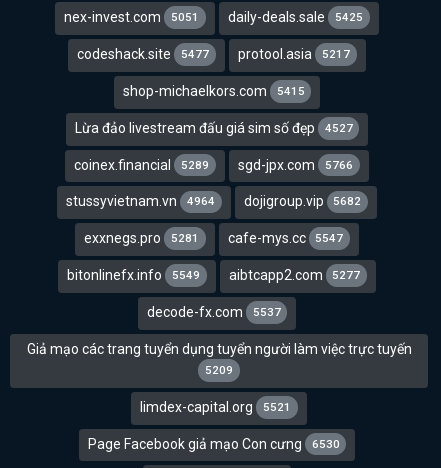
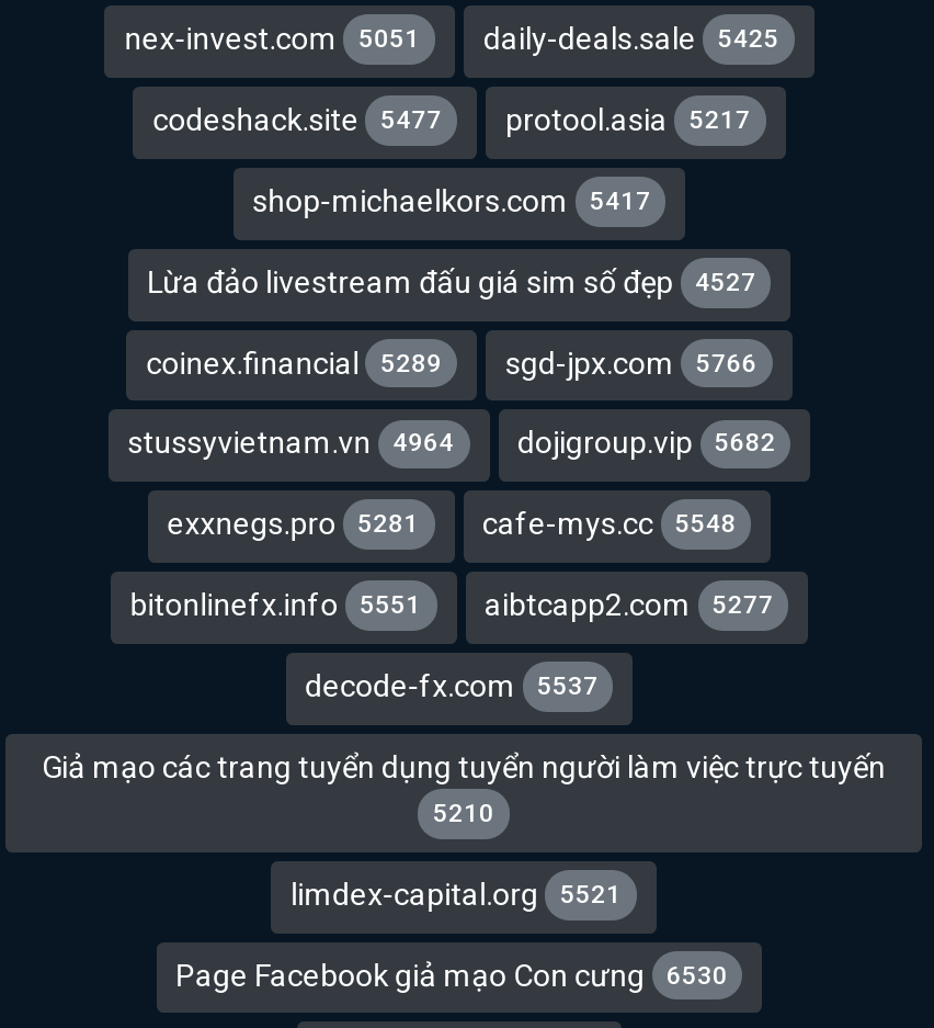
[123,83,304,99] shop-michaelkors.com 5415 -> [252,183,651,218] shop-michaelkors.com 5417
[84,230,343,246] exxnegs.pro 5281 cafe-mys.cc 5547 -> [167,506,736,542] exxnegs.pro 5281 cafe-mys.cc 5548
[67,267,200,283] bitonlinefx.info 5549 -> [130,587,421,623] bitonlinefx.info 5551
[205,363,233,377] 5209 -> [433,797,494,828] 5210

